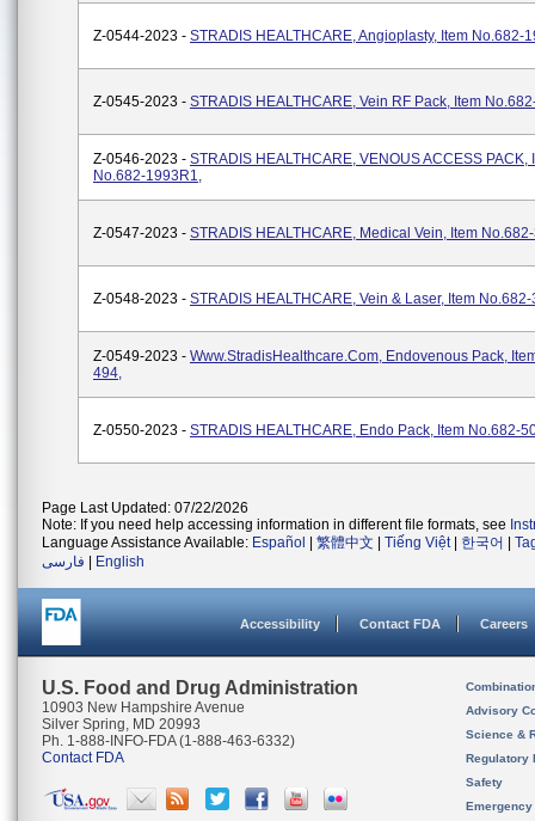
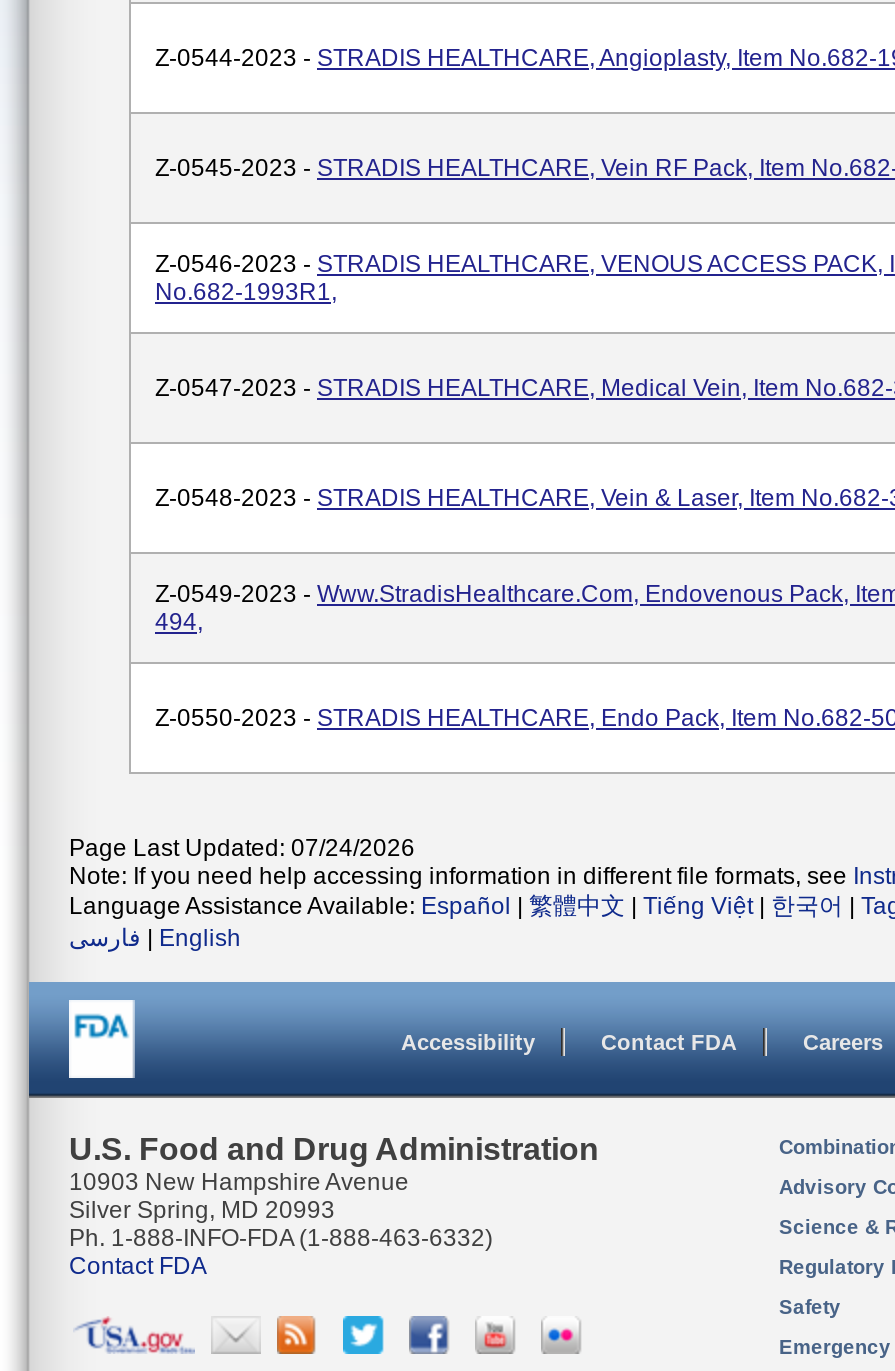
[42,500,248,516] Page Last Updated: 07/22/2026 -> [69,834,415,862] Page Last Updated: 07/24/2026

